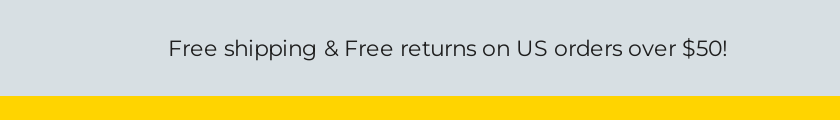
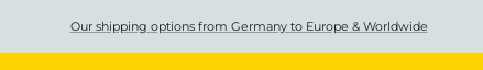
[168,34,728,62] Free shipping & Free returns on US orders over $50! -> [70,19,427,34] Our shipping options from Germany to Europe & Worldwide

